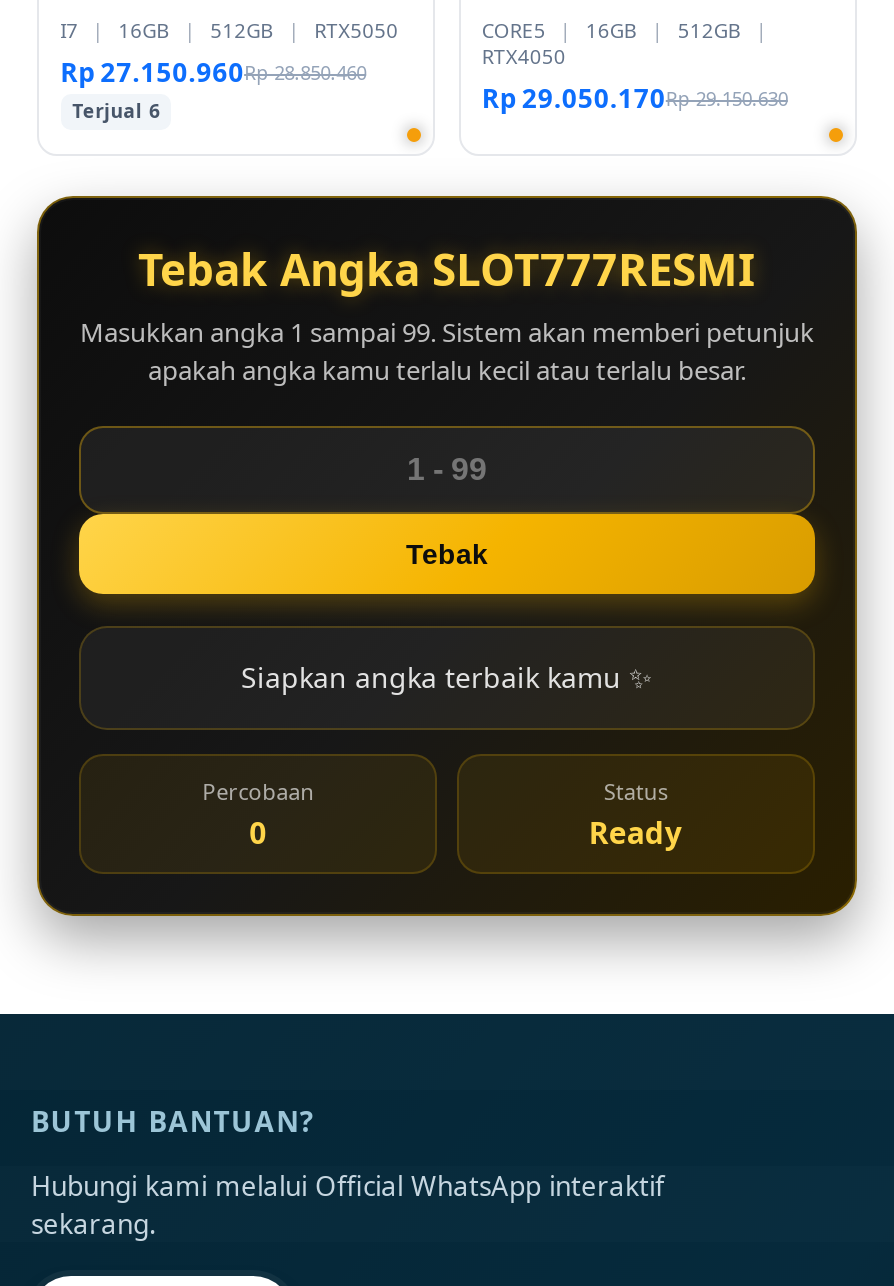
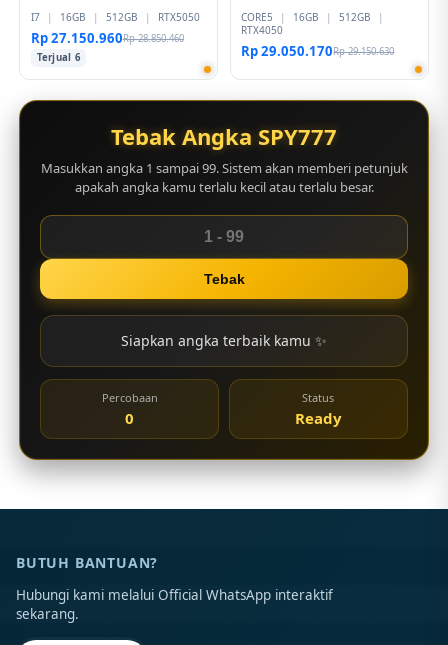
[138,238,756,298] Tebak Angka SLOT777RESMI -> [111,121,337,151] Tebak Angka SPY777

